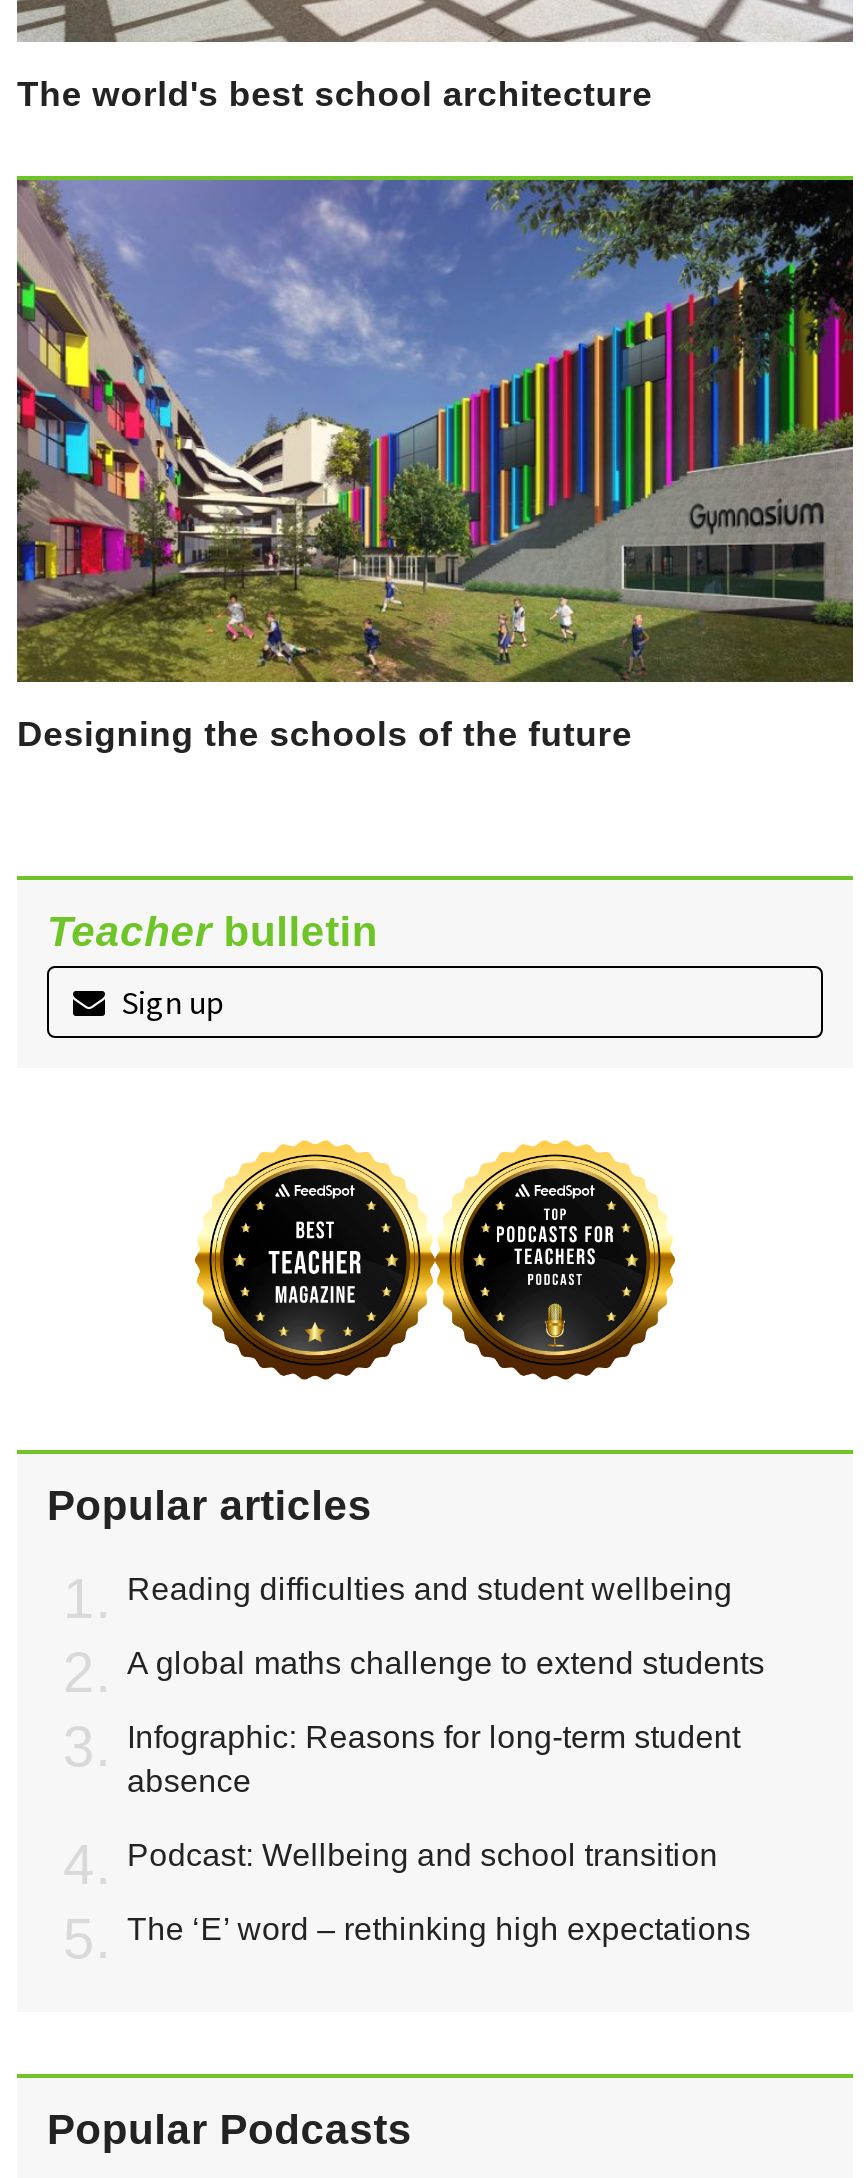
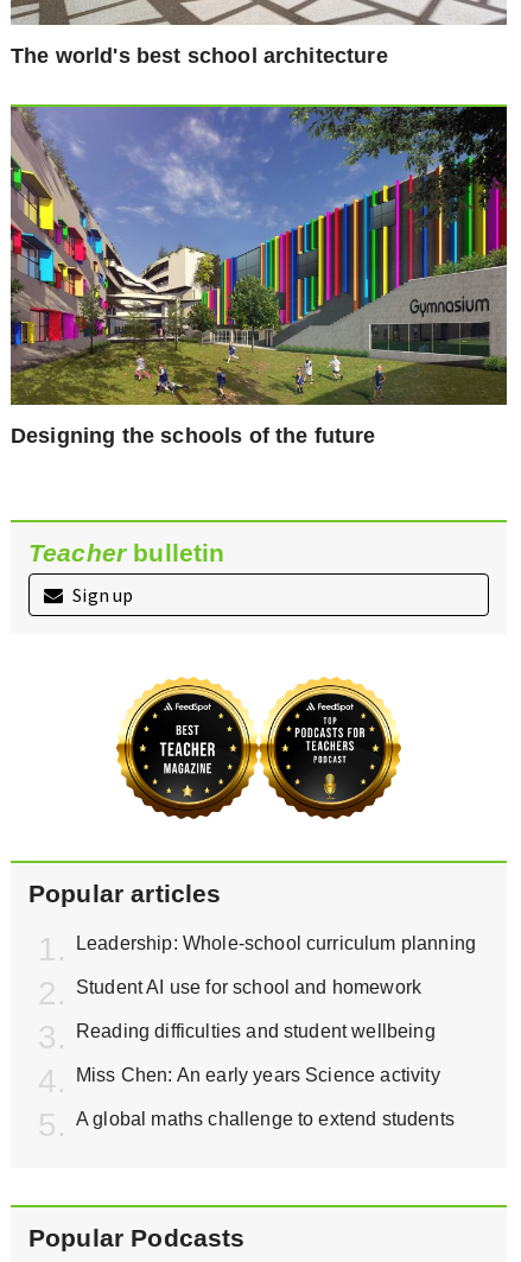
none -> [76,933,476,997] Leadership: Whole-school curriculum planning | Student AI use for school and homework
moved [127,1572,732,1606] -> [76,1021,435,1041]: Reading difficulties and student wellbeing
none -> [76,1065,440,1085] Miss Chen: An early years Science activity
moved [127,1646,765,1680] -> [76,1109,454,1129]: A global maths challenge to extend students
[127,1720,751,1946] Infographic: Reasons for long-term student | absence | Podcast: Wellbeing and school transition | The ‘E’ word – rethinking high expectations -> none

